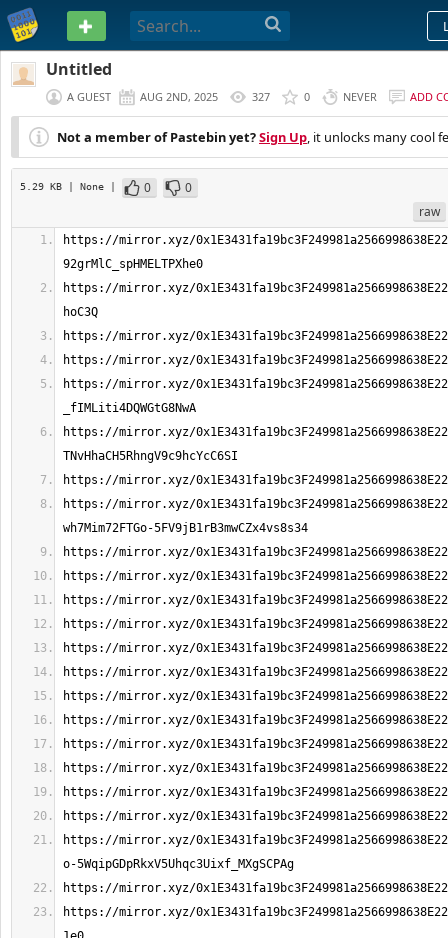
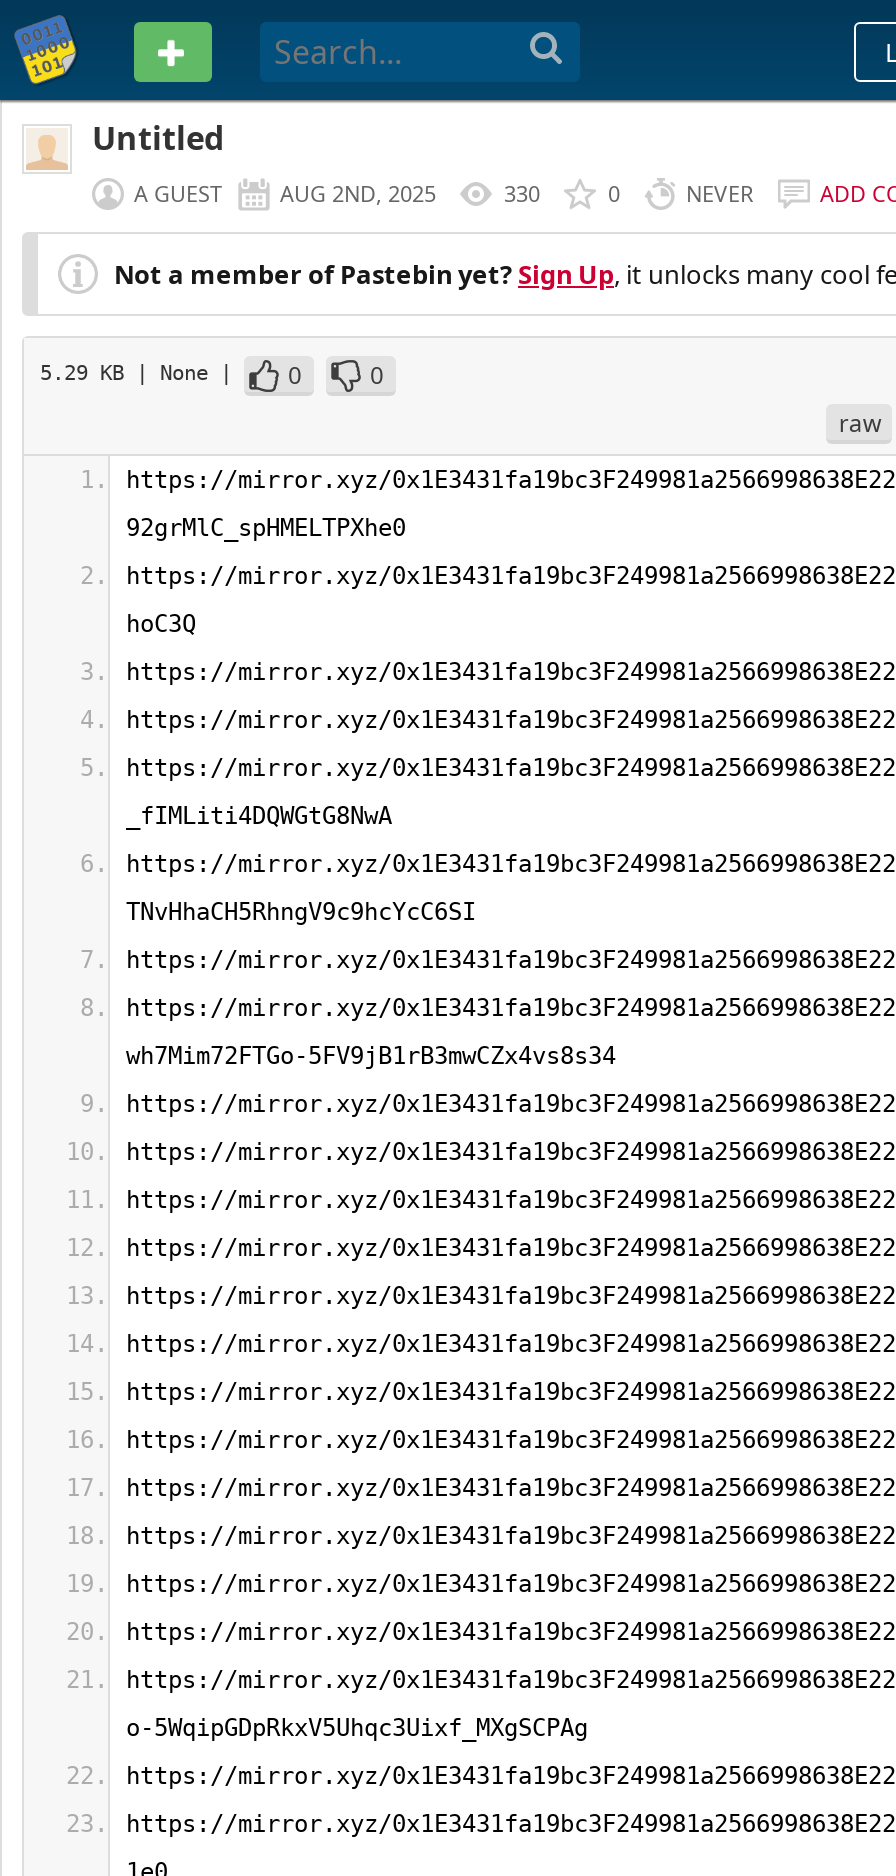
[252,89,270,104] 327 -> [504,178,540,208] 330

